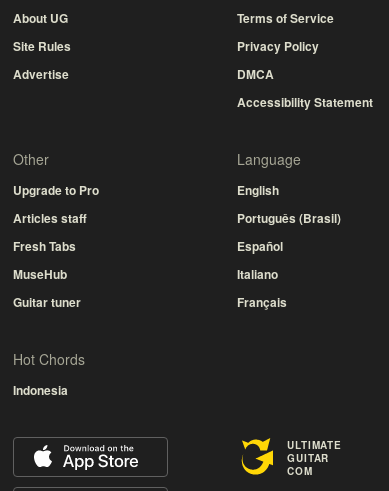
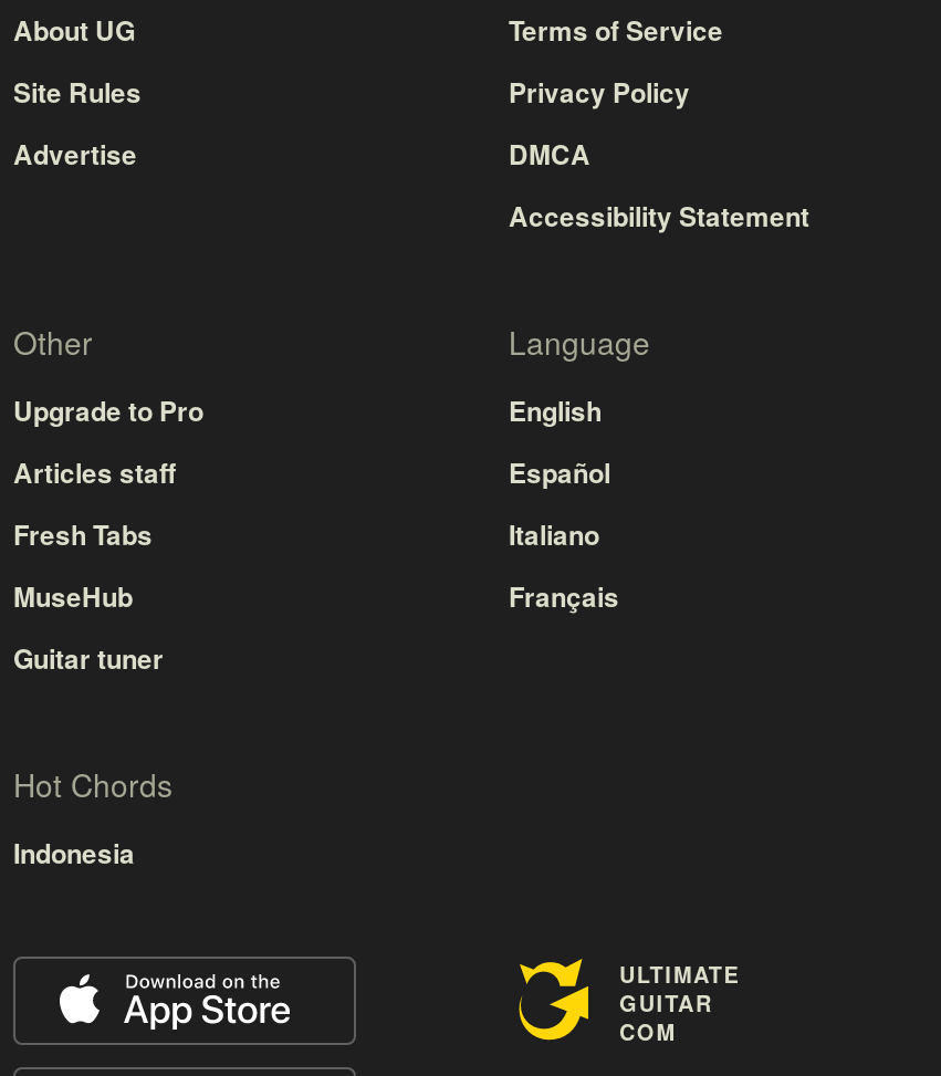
[237,209,341,227] Português (Brasil) -> none
moved [237,237,287,311] -> [509,453,619,617]: Español | Italiano | Français

